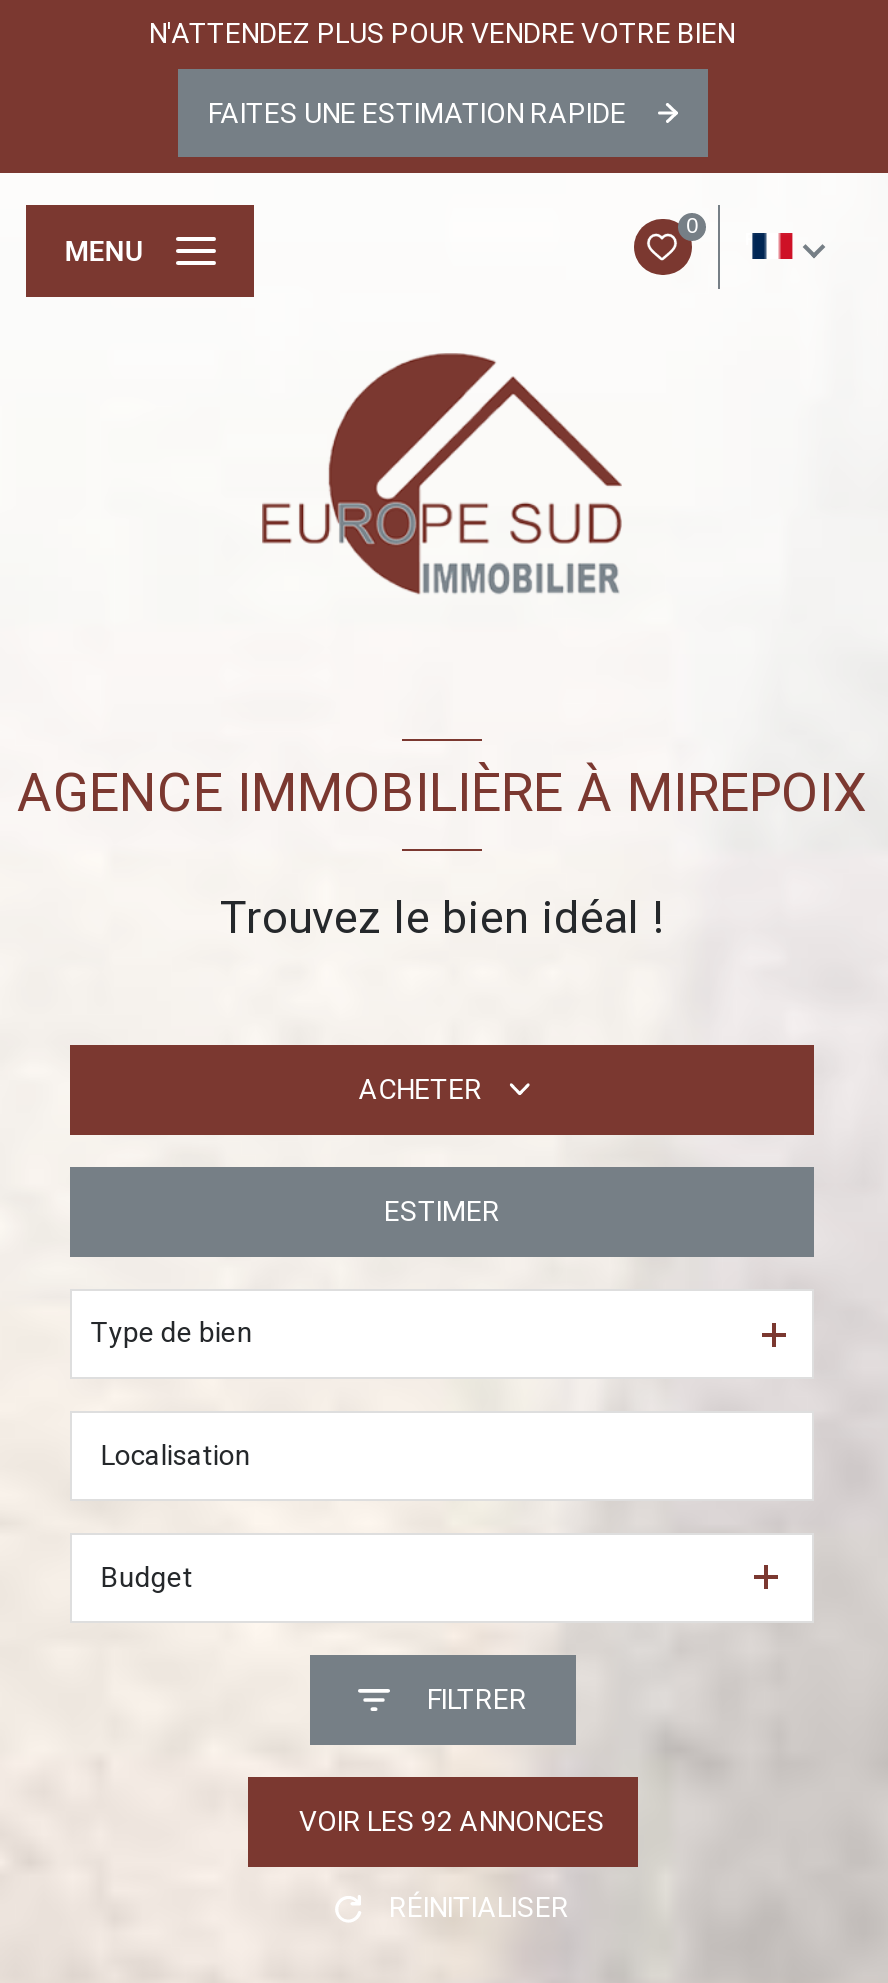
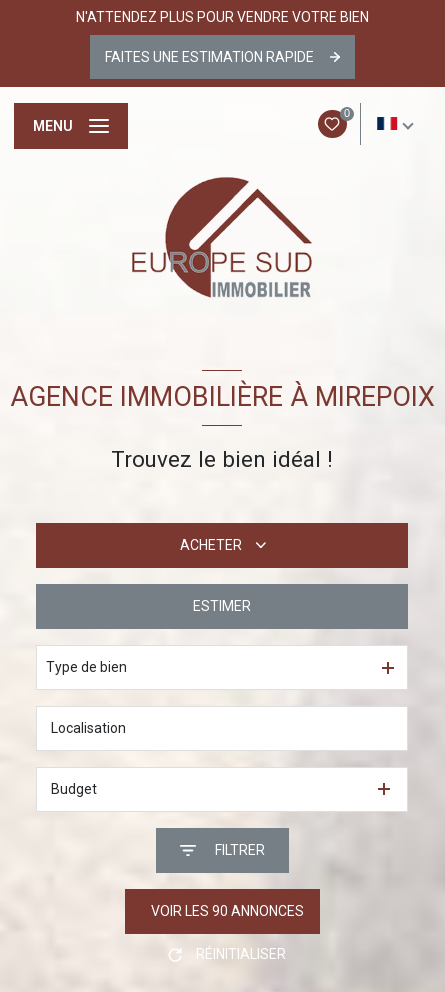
[299,1805,605,1837] VOIR LES 92 ANNONCES -> [150,903,303,919] VOIR LES 90 ANNONCES

